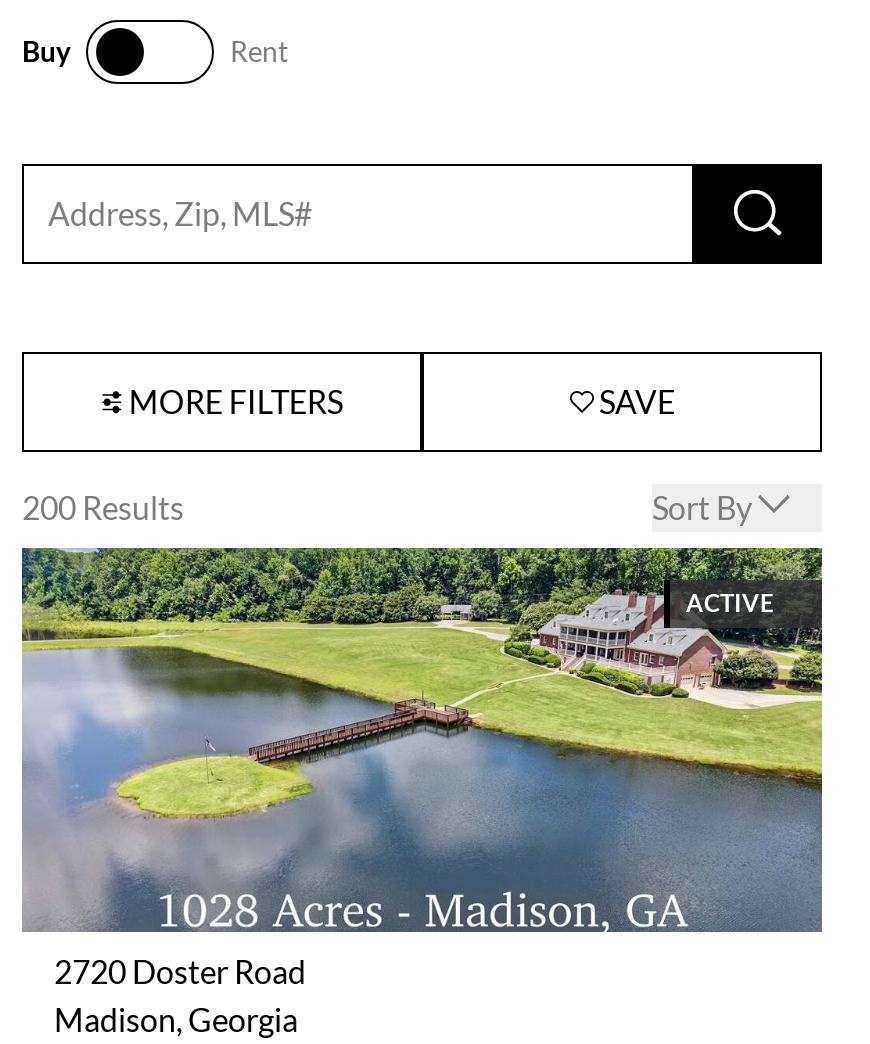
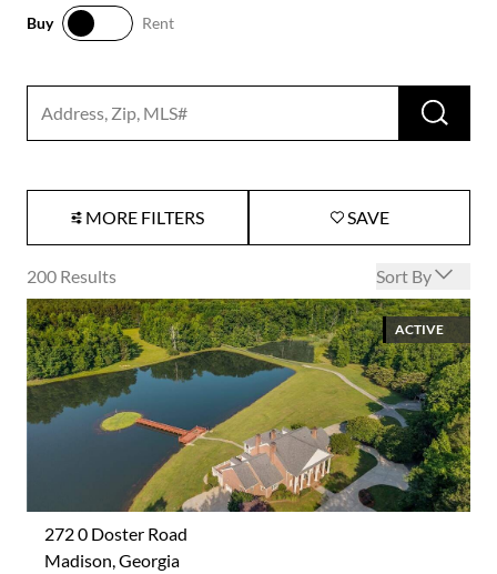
[22,546,824,989] [image] | 2720 Doster Road -> [26,298,471,544] [image] | 272 0 Doster Road

